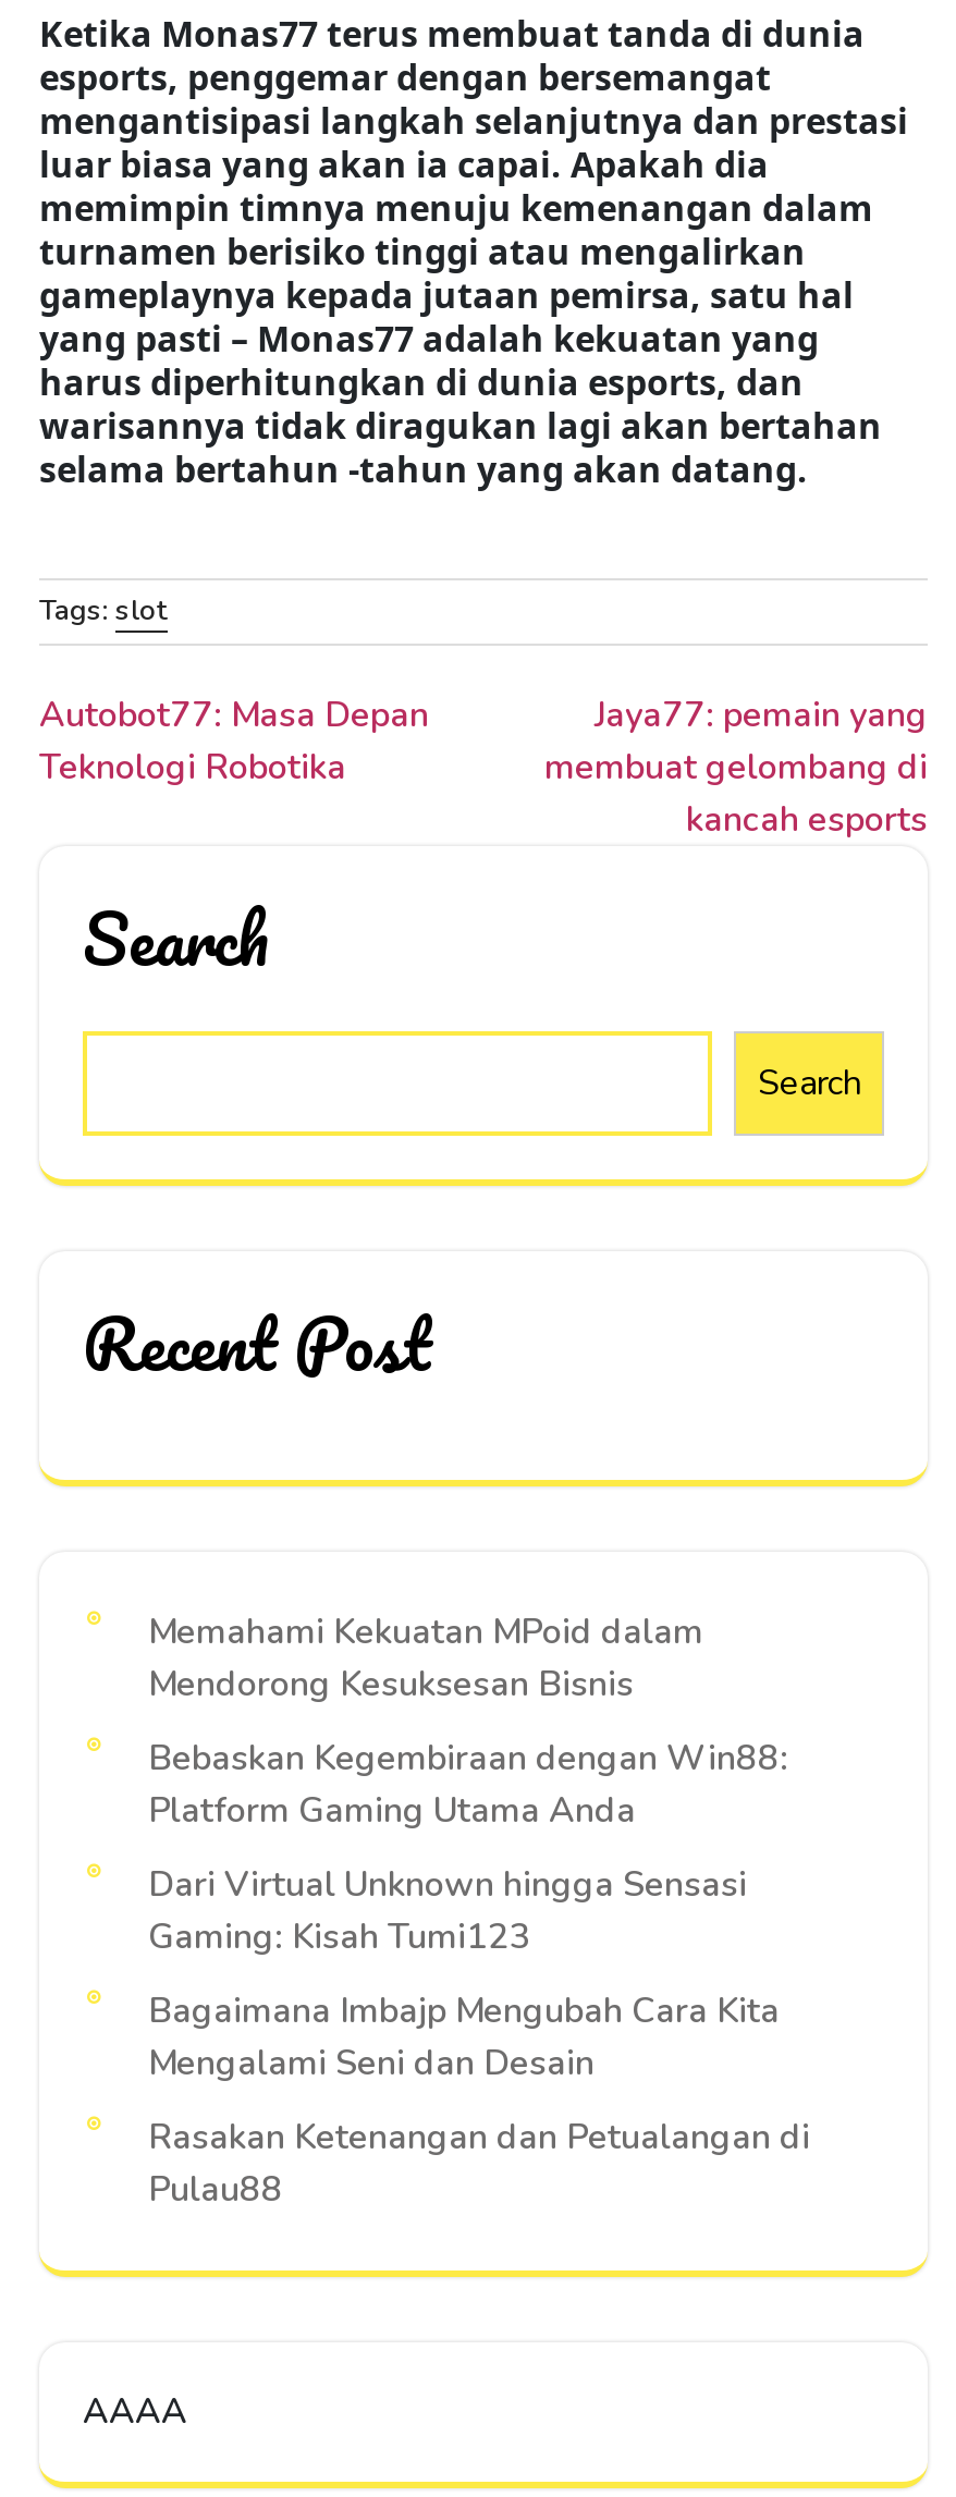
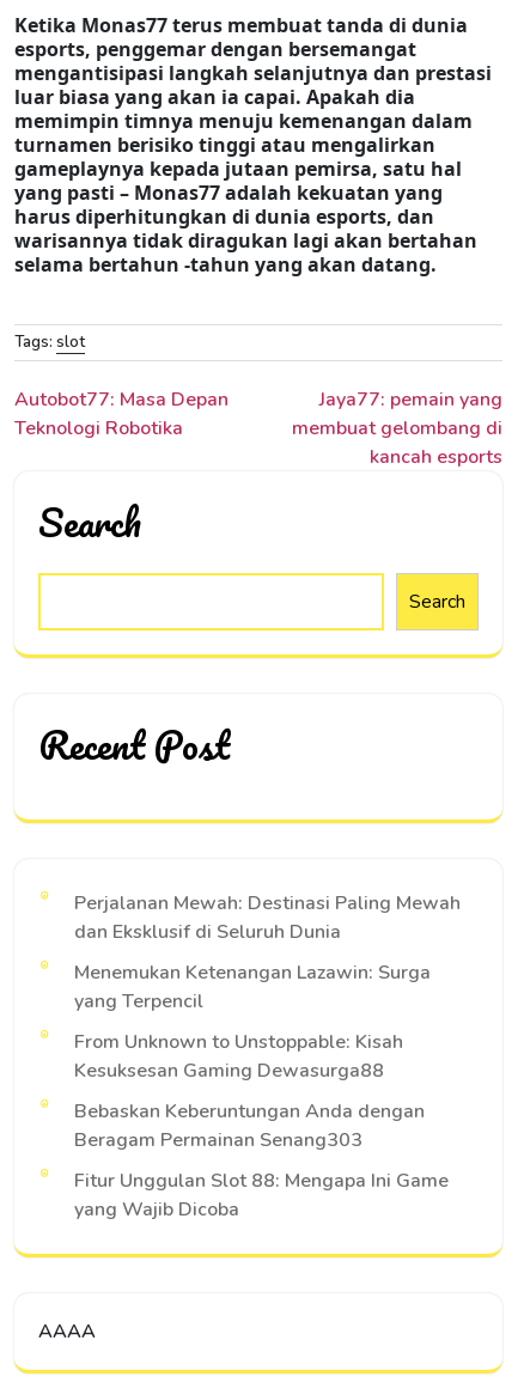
[148,1608,703,1709] Memahami Kekuatan MPoid dalam | Mendorong Kesuksesan Bisnis -> [74,890,461,945] Perjalanan Mewah: Destinasi Paling Mewah | dan Eksklusif di Seluruh Dunia
[148,1735,788,1835] Bebaskan Kegembiraan dengan Win88: | Platform Gaming Utama Anda -> [74,959,431,1015] Menemukan Ketenangan Lazawin: Surga | yang Terpencil
[148,1861,747,1961] Dari Virtual Unknown hingga Sensasi | Gaming: Kisah Tumi123 -> [74,1029,403,1084] From Unknown to Unstoppable: Kisah | Kesuksesan Gaming Dewasurga88
[148,1987,780,2088] Bagaimana Imbajp Mengubah Cara Kita | Mengalami Seni dan Desain -> [74,1098,425,1153] Bebaskan Keberuntungan Anda dengan | Beragam Permainan Senang303
[148,2114,810,2214] Rasakan Ketenangan dan Petualangan di | Pulau88 -> [74,1168,449,1223] Fitur Unggulan Slot 88: Mengapa Ini Game | yang Wajib Dicoba

